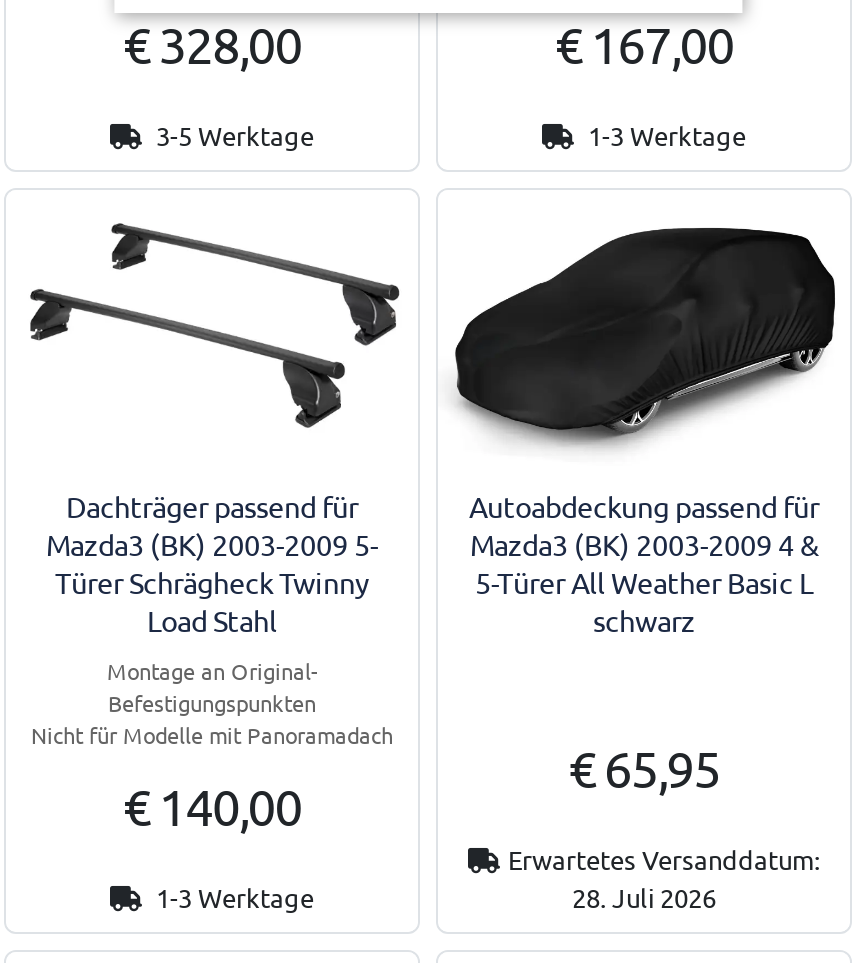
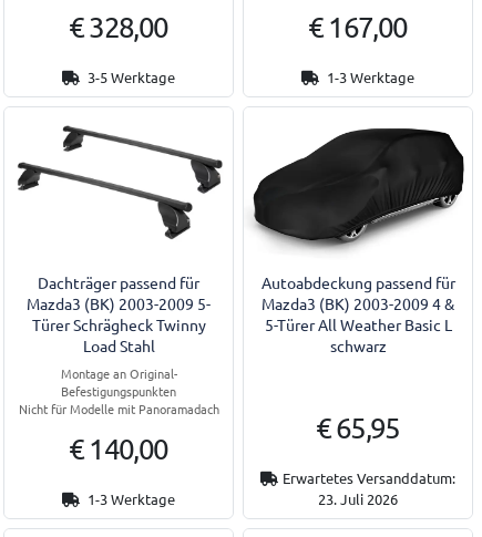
[572,879,716,913] 28. Juli 2026 -> [318,489,398,508] 23. Juli 2026

